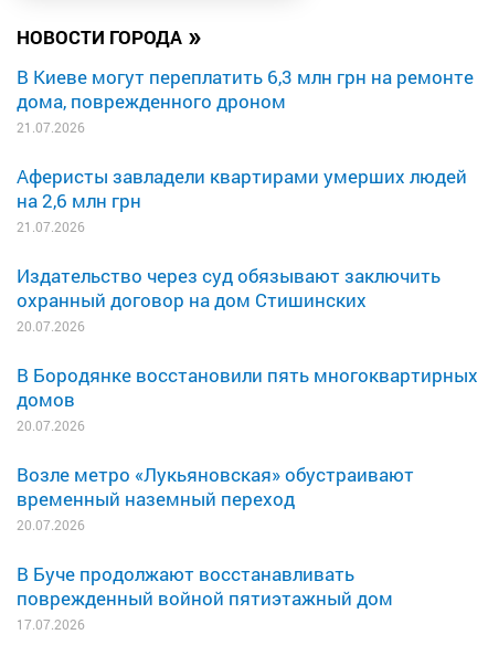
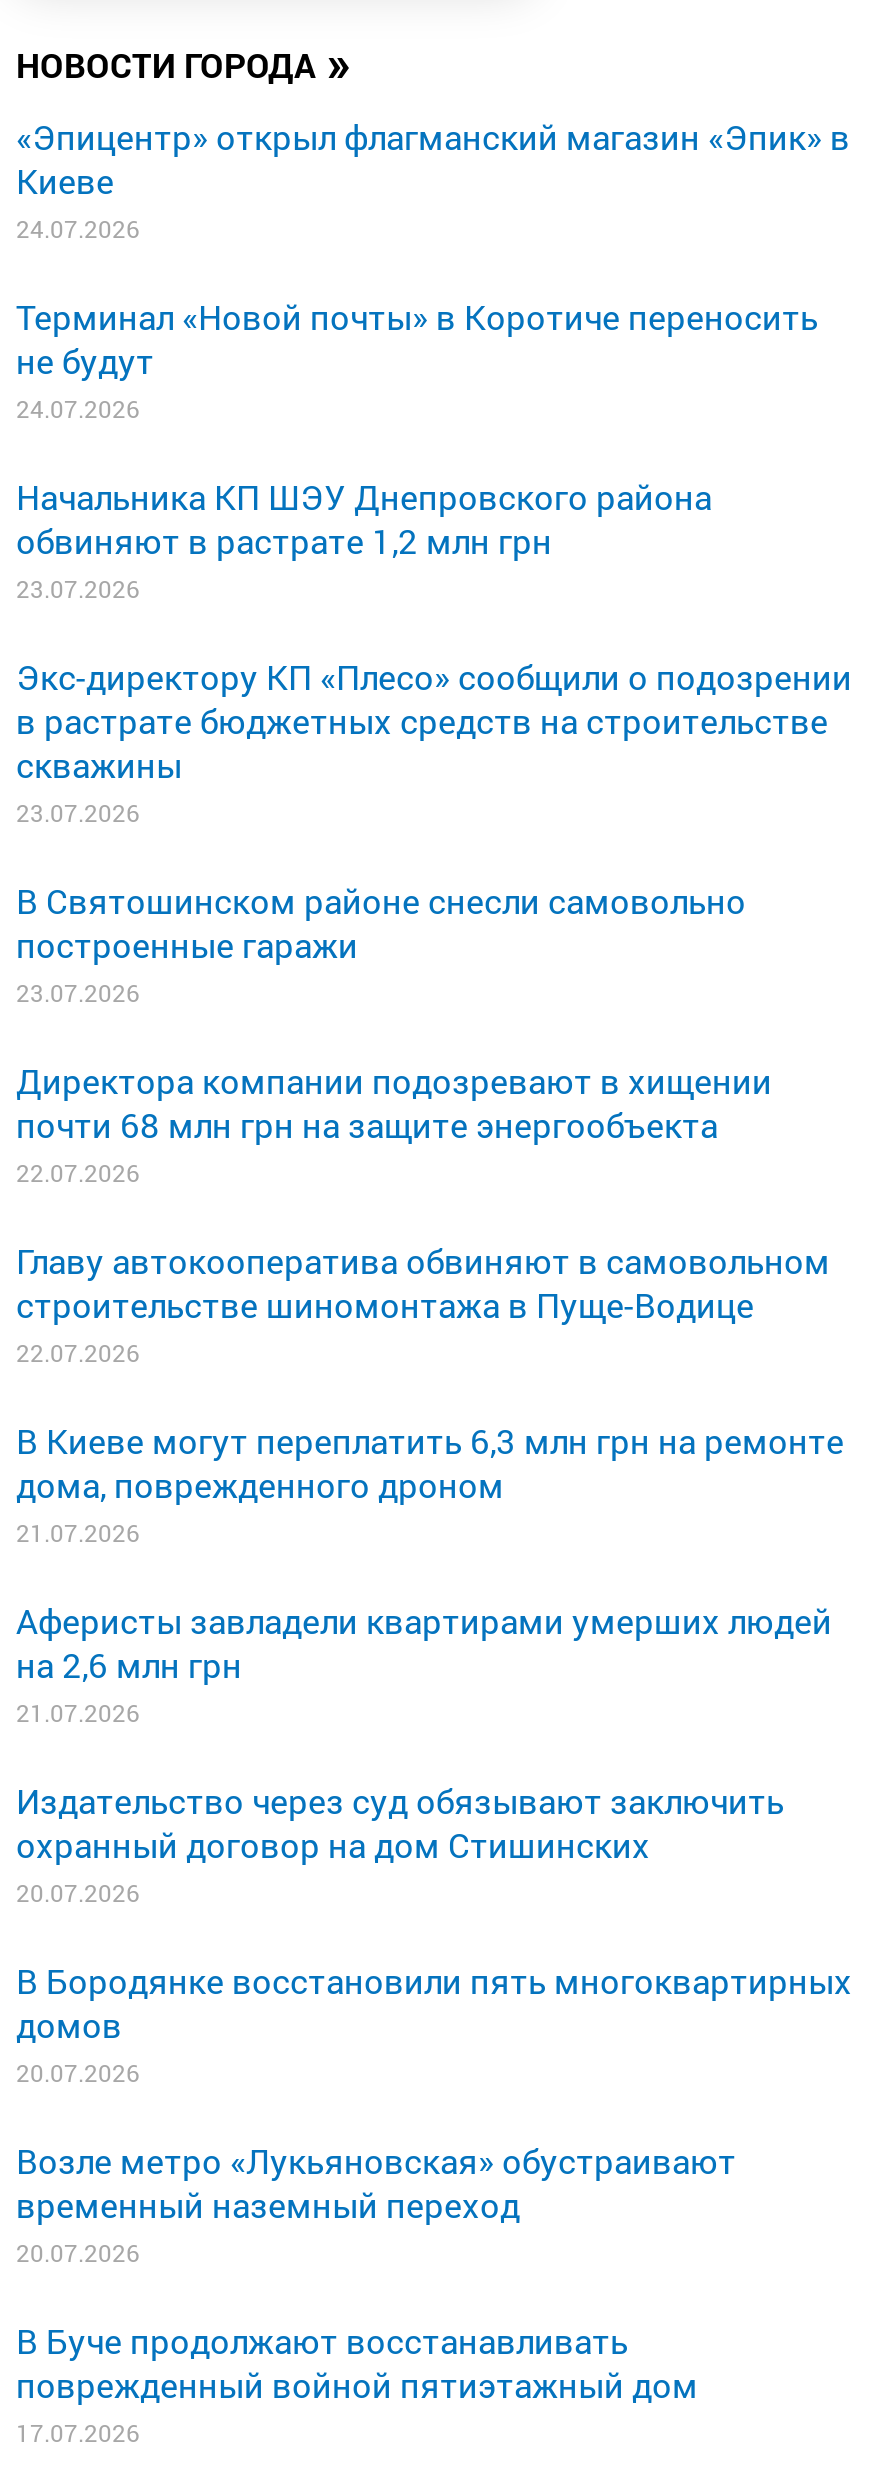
none -> [16,115,852,1369] «Эпицентр» открыл флагманский магазин «Эпик» в | Киеве | 24.07.2026 | Терминал «Новой почты» в Коротиче переносить | не будут | 24.07.2026 | Начальника КП ШЭУ Днепровского района | обвиняют в растрате 1,2 млн грн | 23.07.2026 | Экс-директору КП «Плесо» сообщили о подозрении | в растрате бюджетных средств на строительстве | скважины | 23.07.2026 | В Святошинском районе снесли самовольно | построенные гаражи | 23.07.2026 | Директора компании подозревают в хищении | почти 68 млн грн на защите энергообъекта | 22.07.2026 | Главу автокооператива обвиняют в самовольном | строительстве шиномонтажа в Пуще-Водице | 22.07.2026

